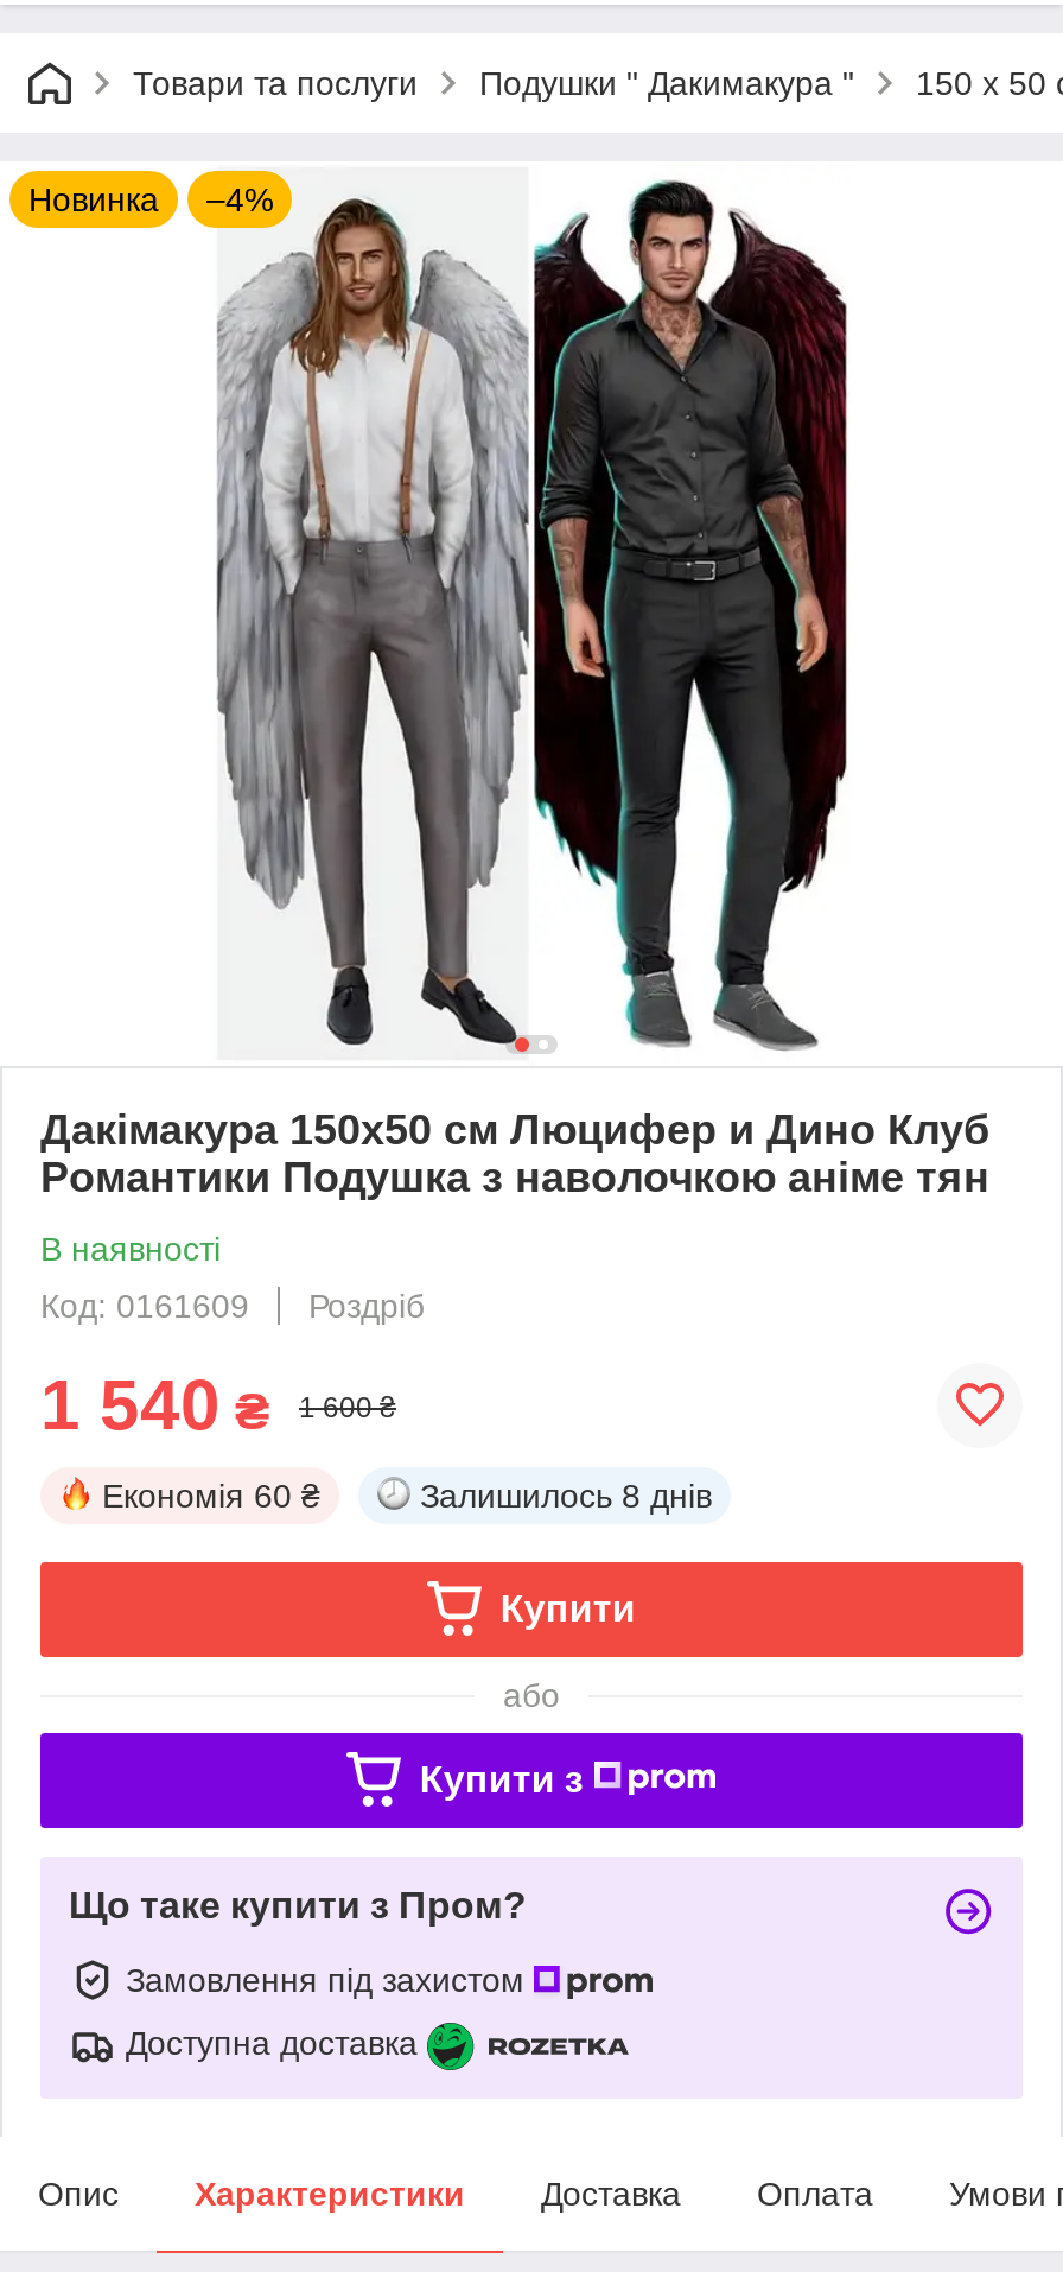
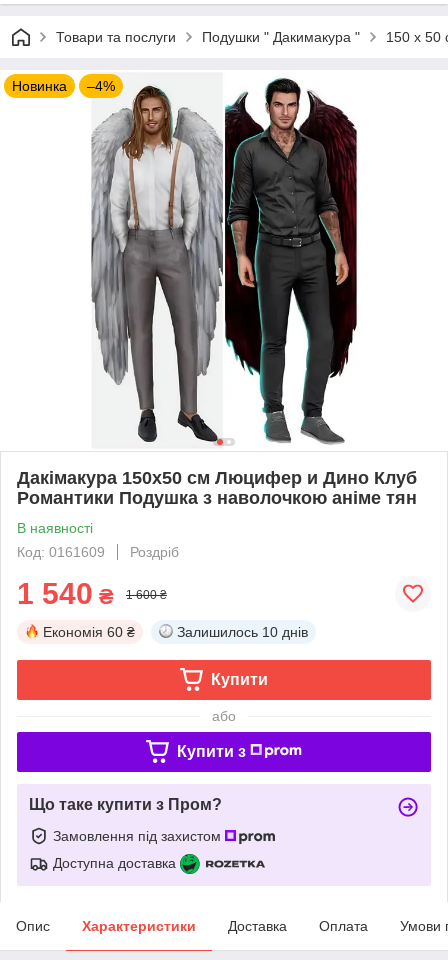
[420,1476,712,1514] Залишилось 8 днів -> [177,624,308,640] Залишилось 10 днів

